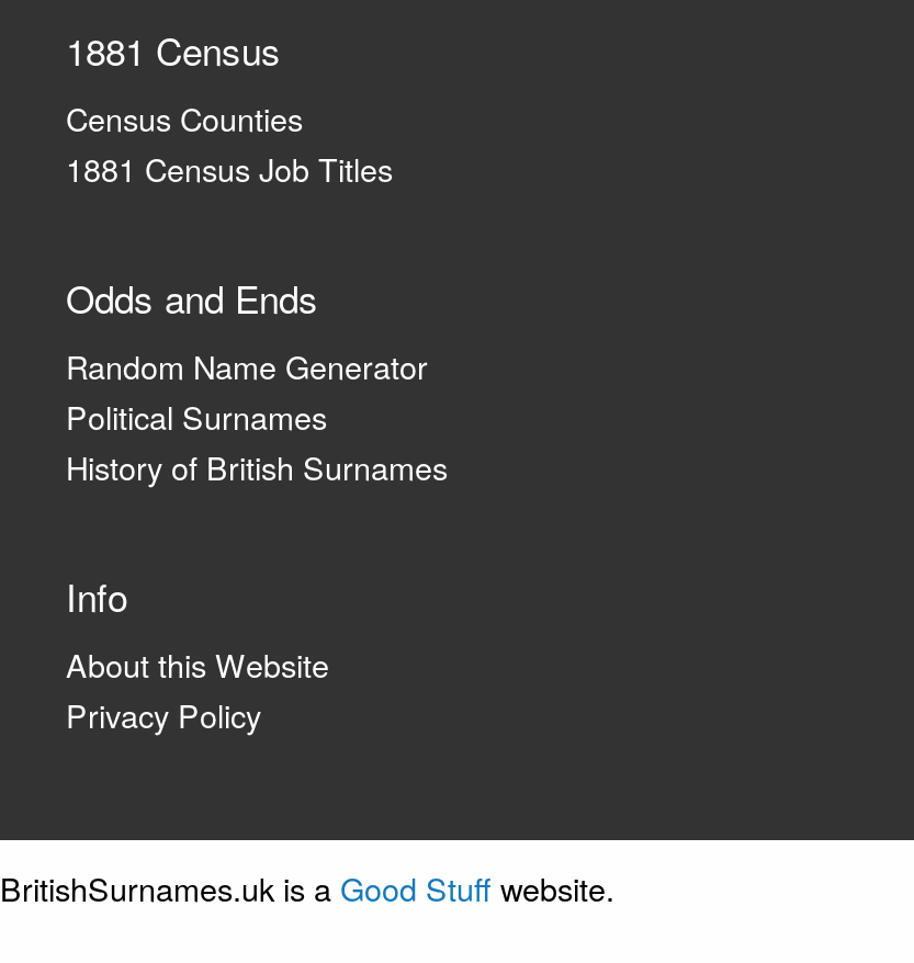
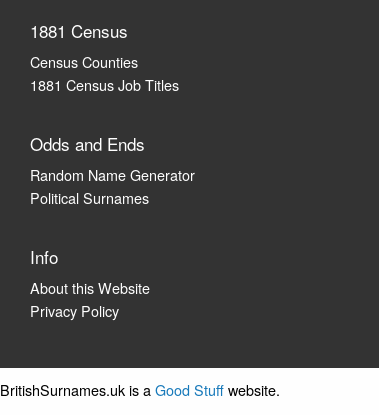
[66,444,448,490] History of British Surnames -> none

